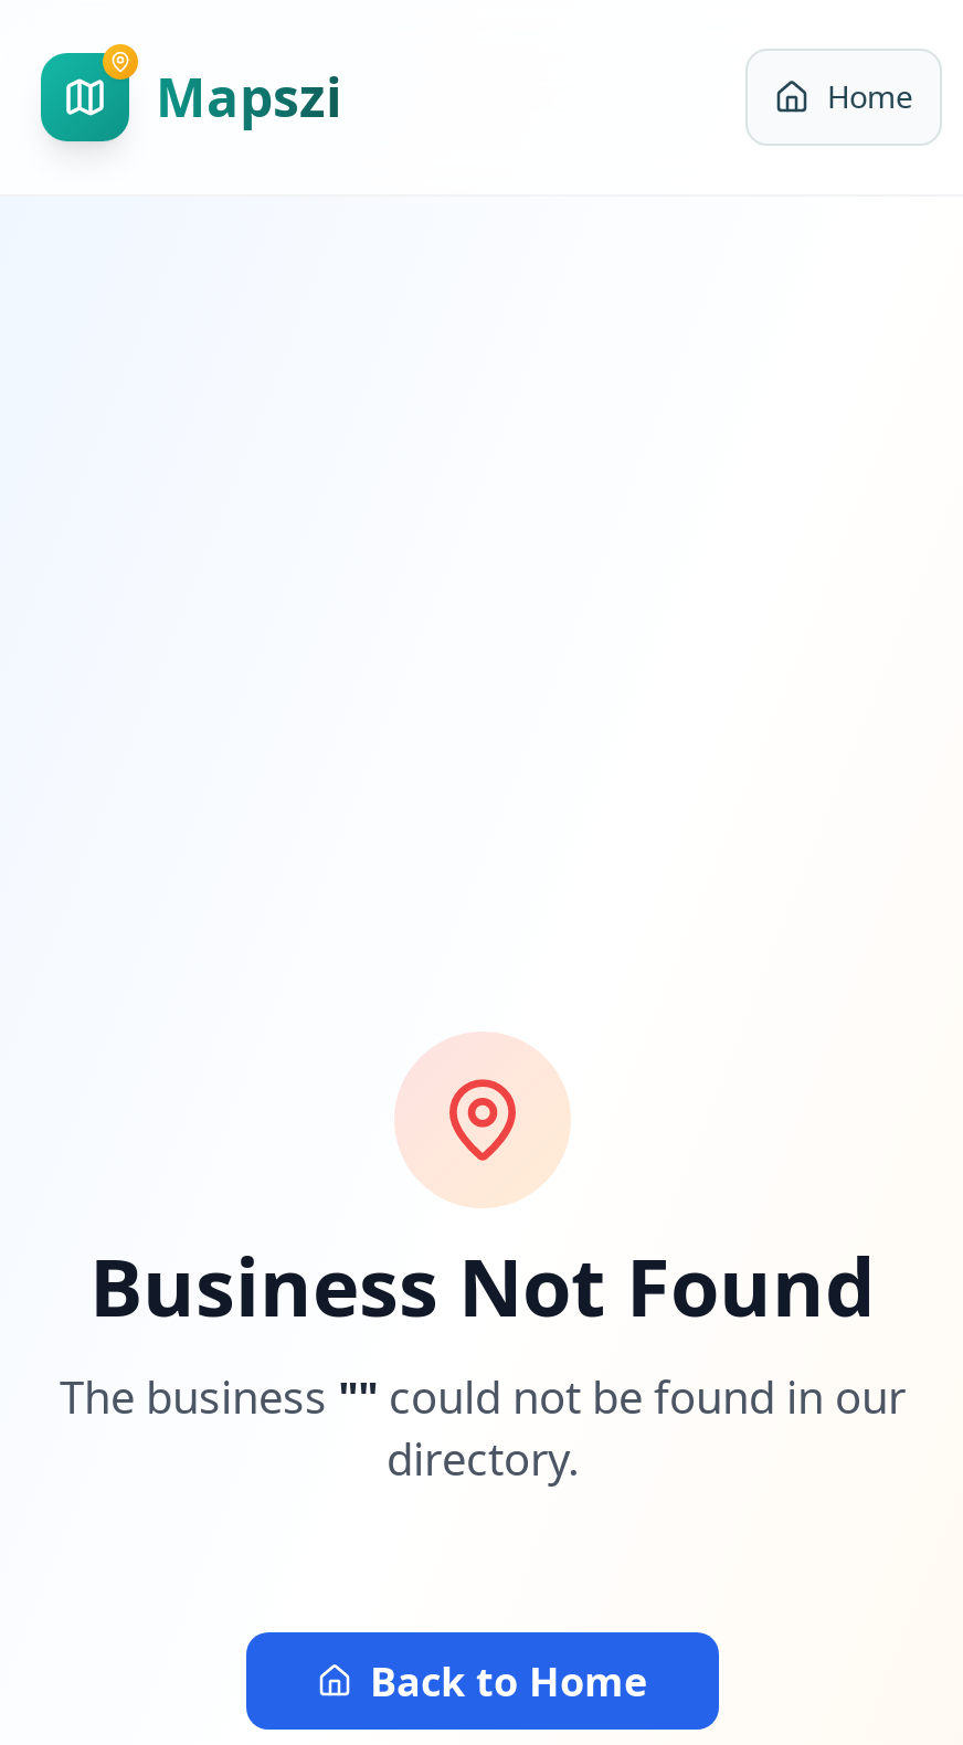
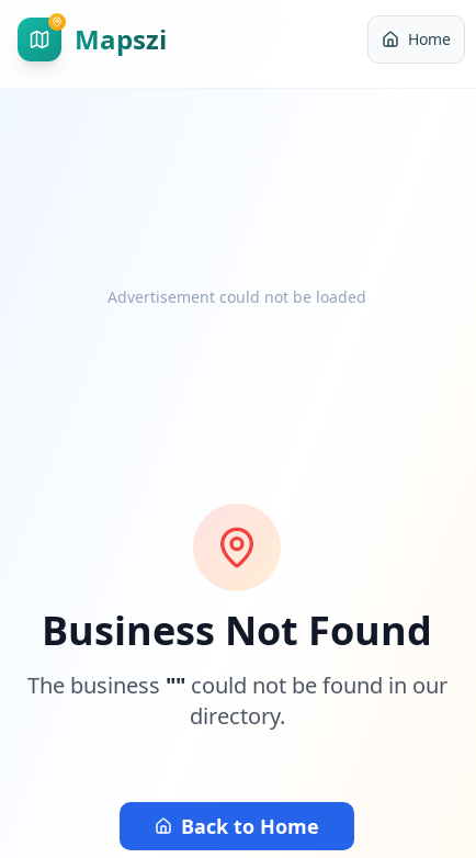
none -> [107,286,366,307] Advertisement could not be loaded

